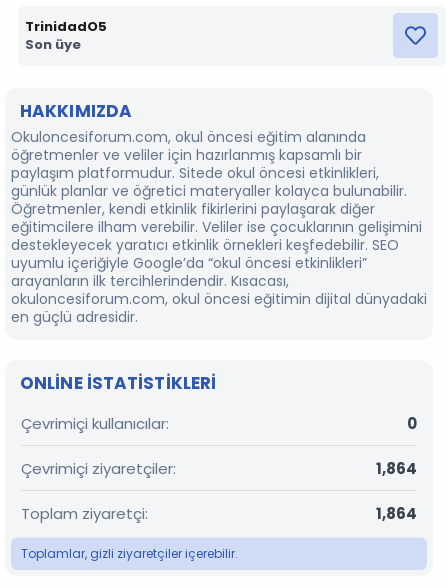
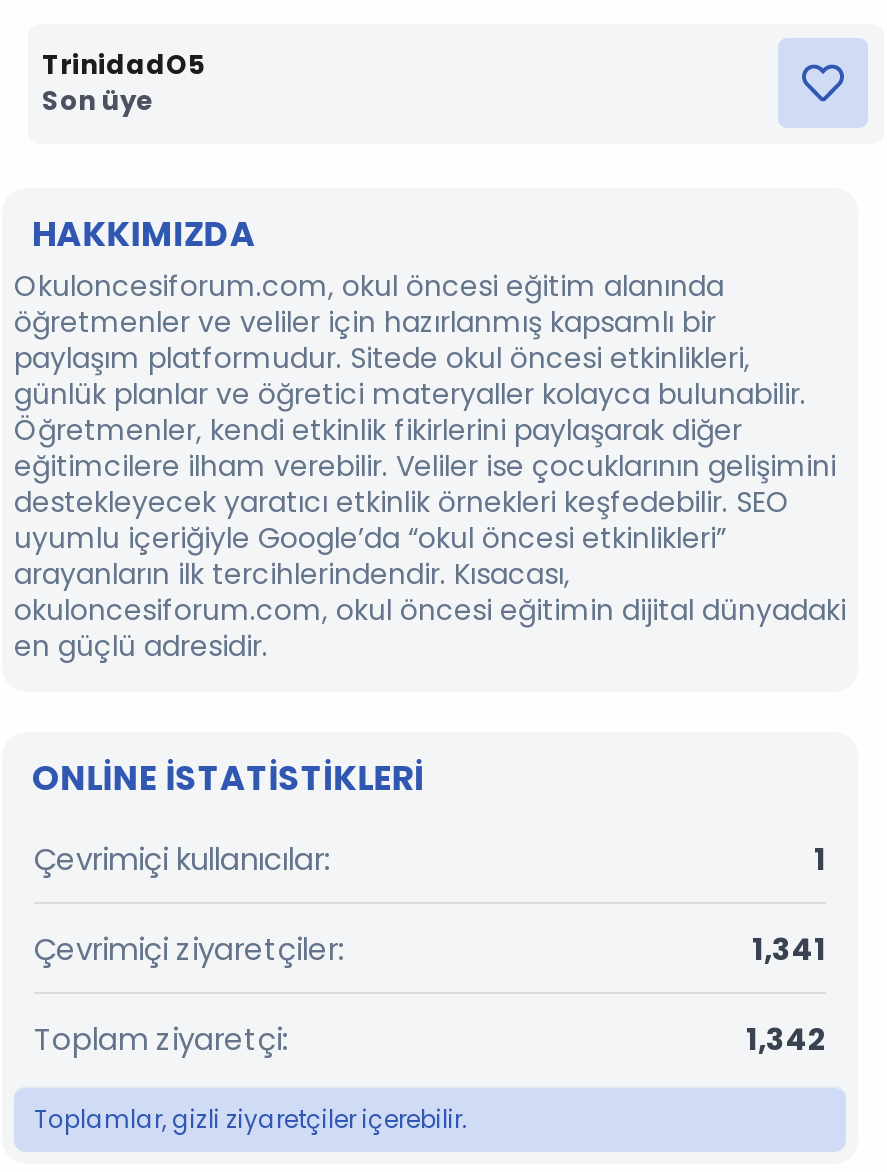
[407,413,417,434] 0 -> [814,838,826,880] 1
[376,458,417,479] 1,864 -> [752,928,826,970] 1,341
[376,503,417,524] 1,864 -> [746,1018,826,1060] 1,342

